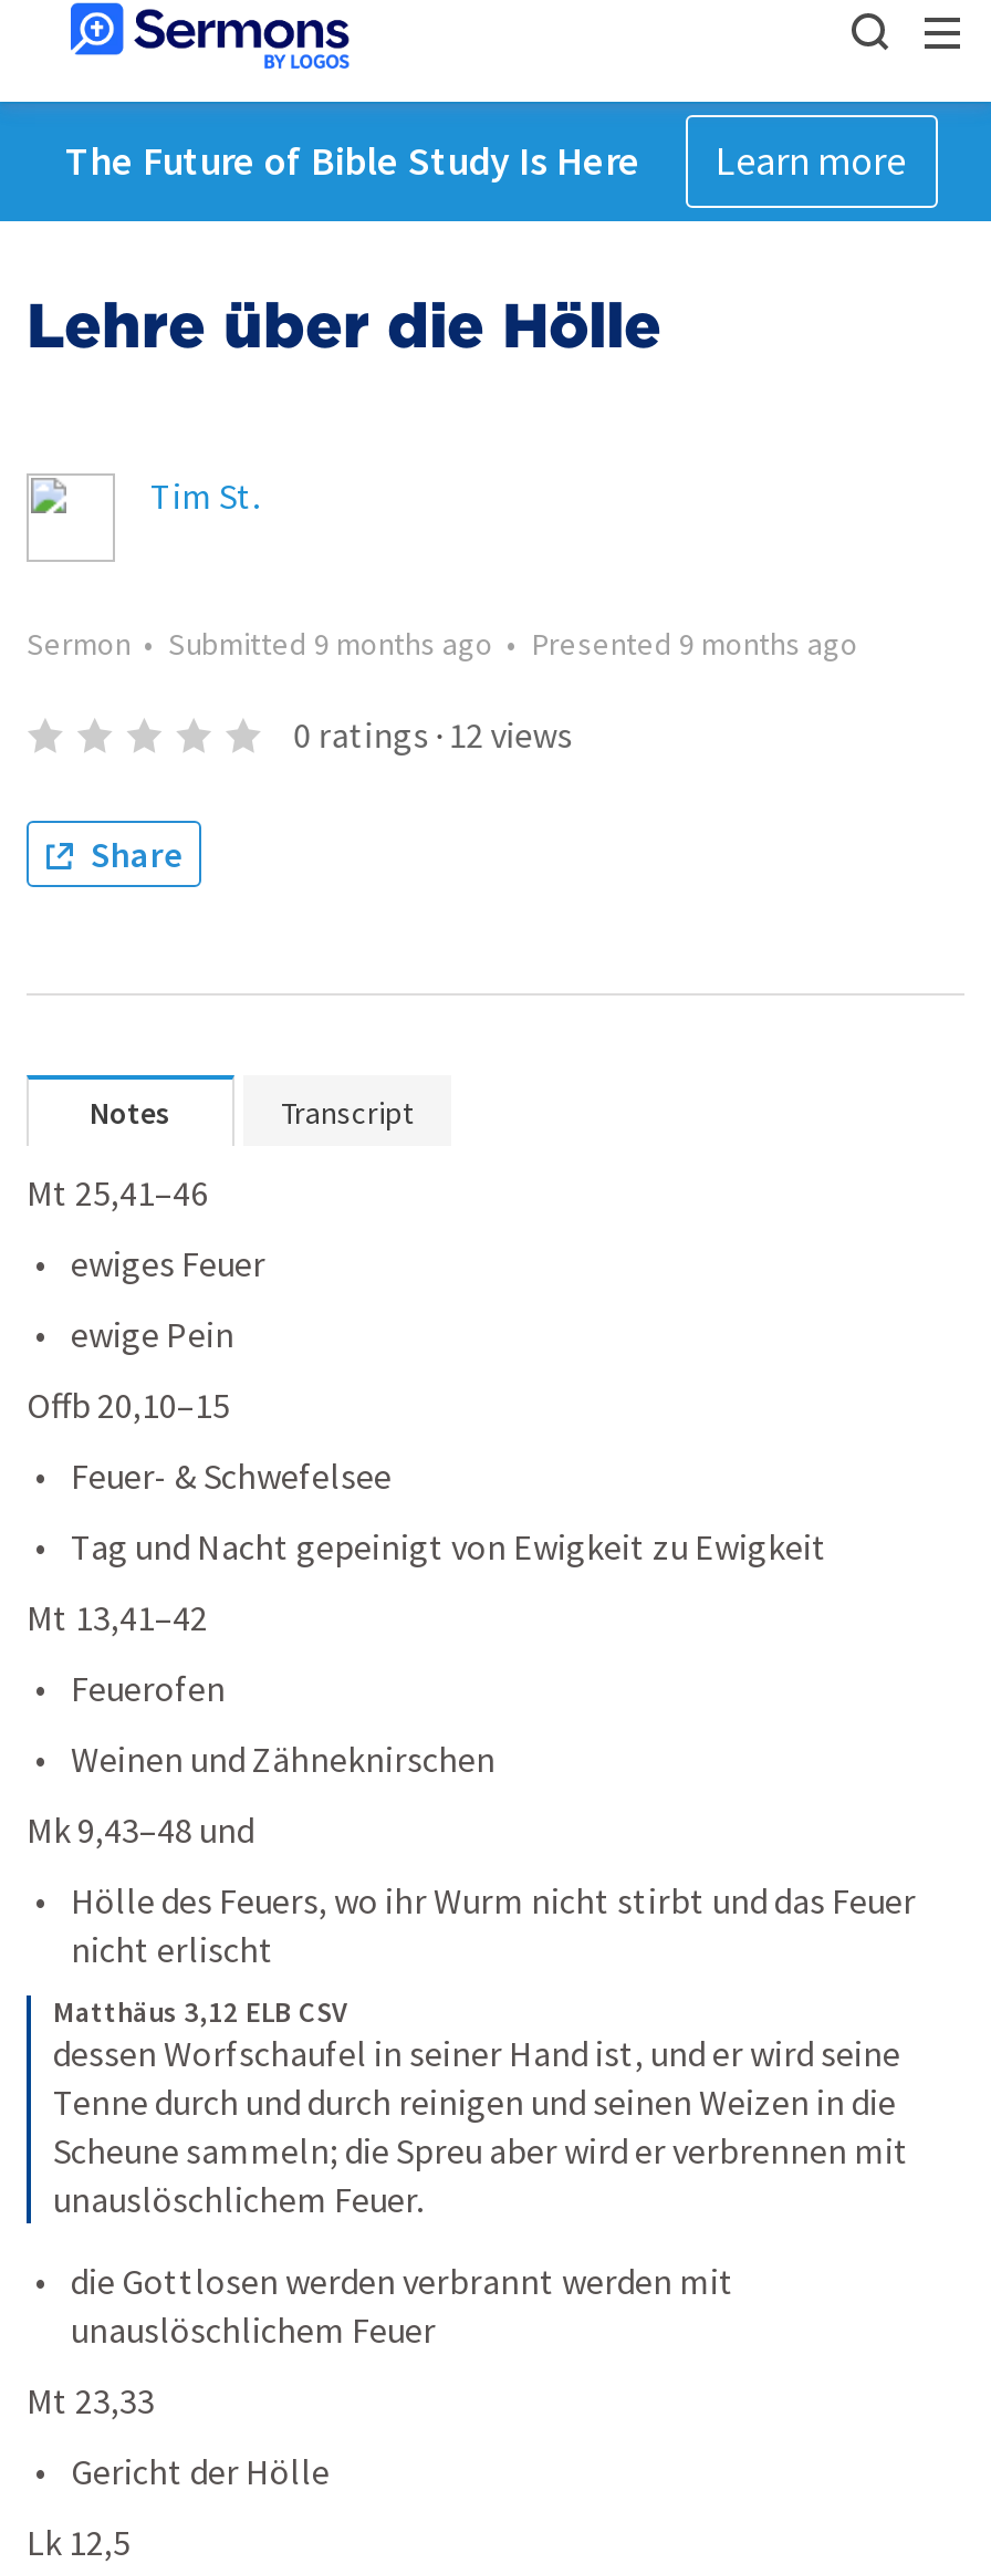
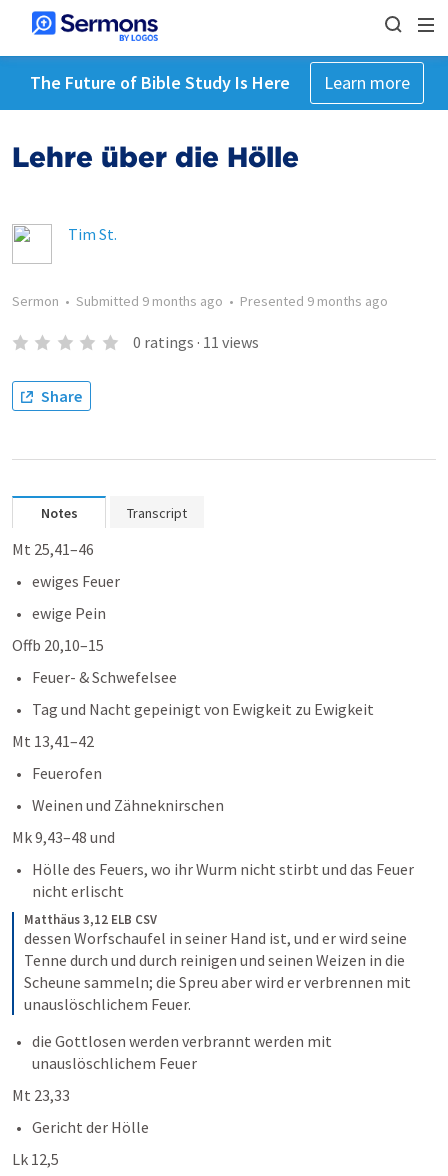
[294,712,572,757] 0 ratings · 12 views -> [133,332,259,352] 0 ratings · 11 views

